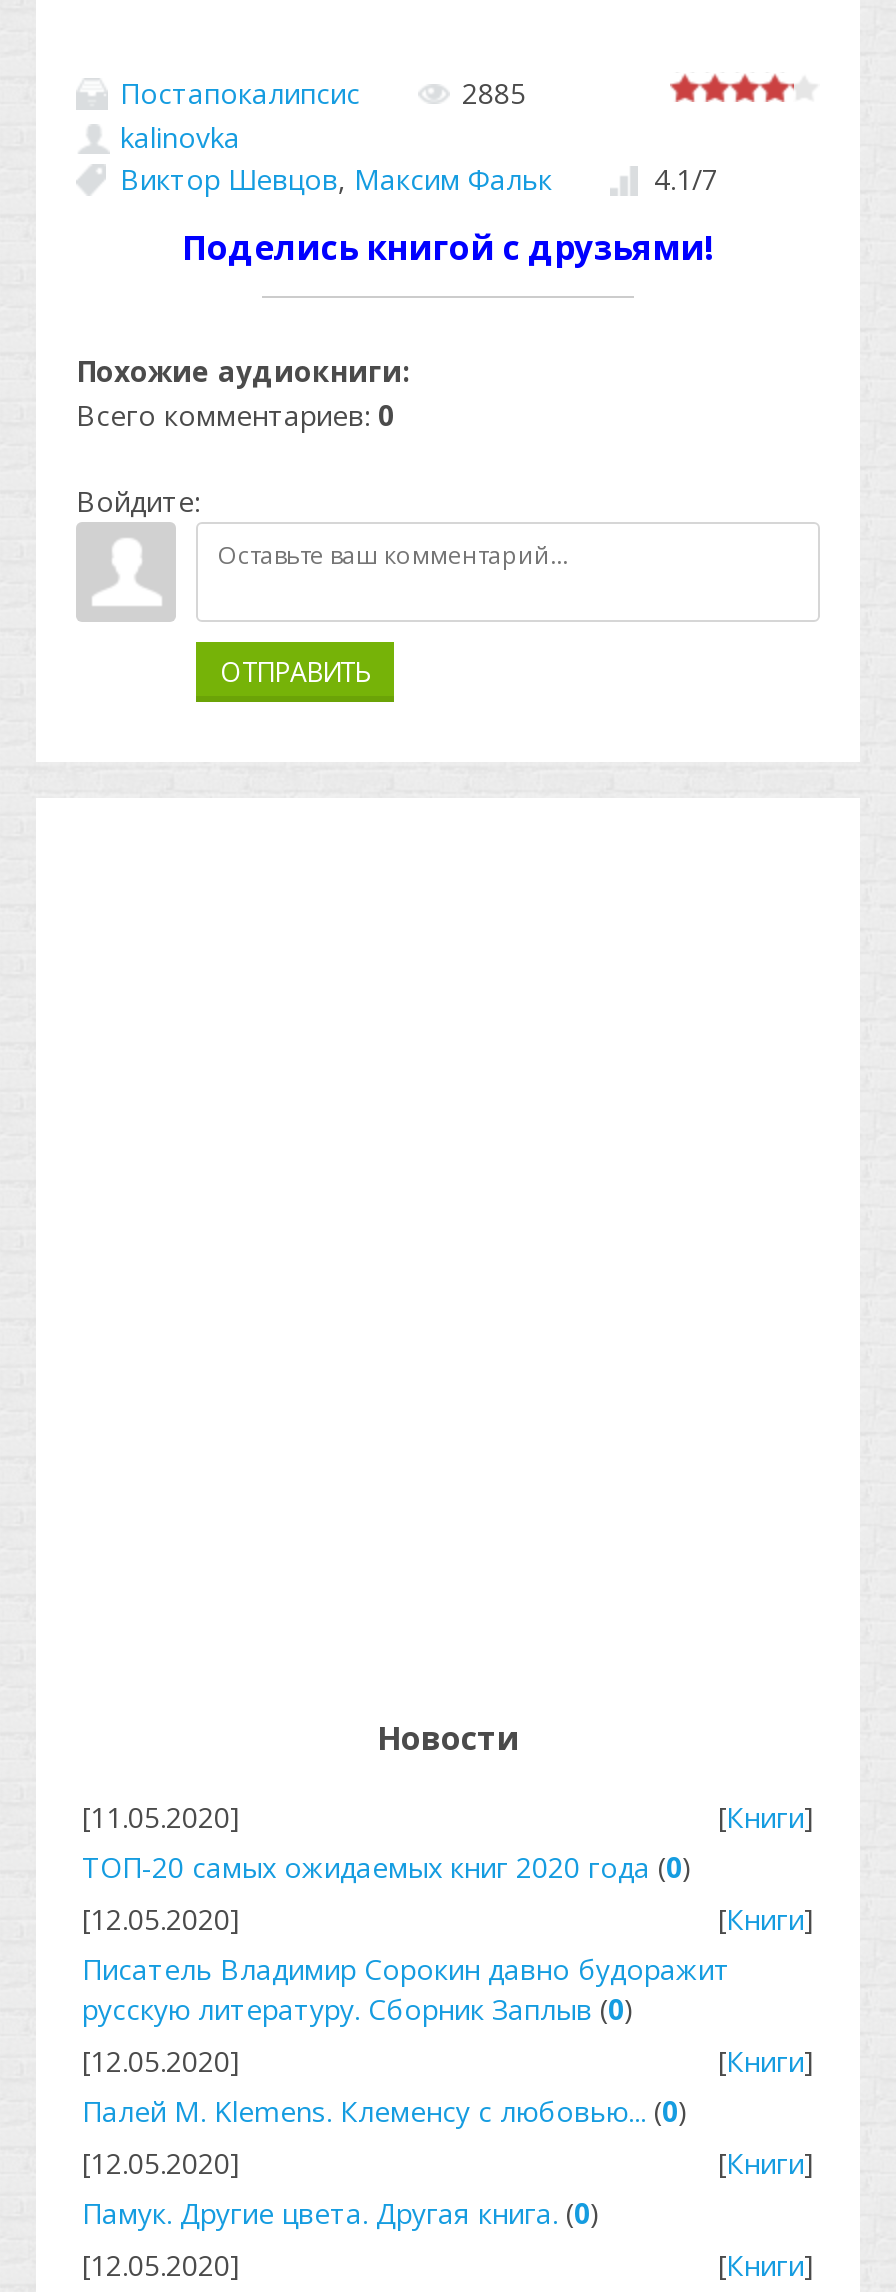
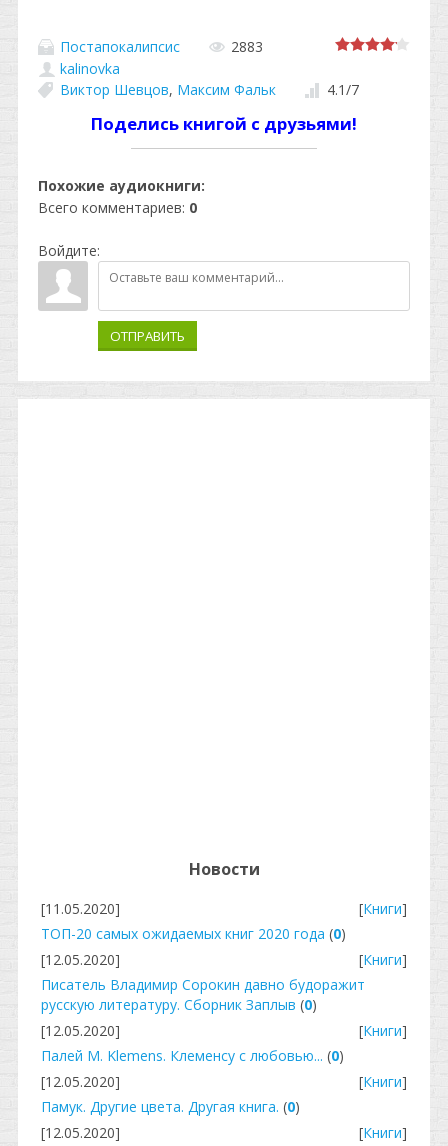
[462,74,526,112] 2885 -> [231,37,263,56] 2883

